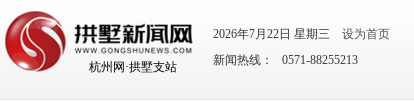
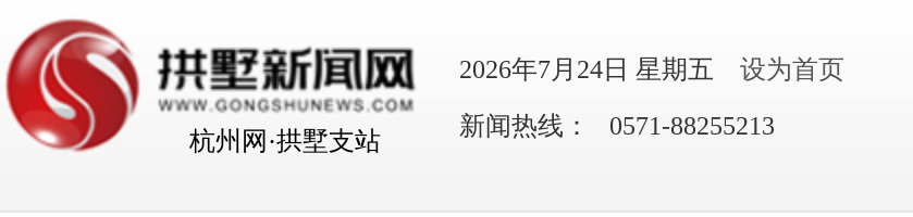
[213,27,390,41] 2026年7月22日 星期三设为首页 -> [459,54,844,85] 2026年7月24日 星期五设为首页

